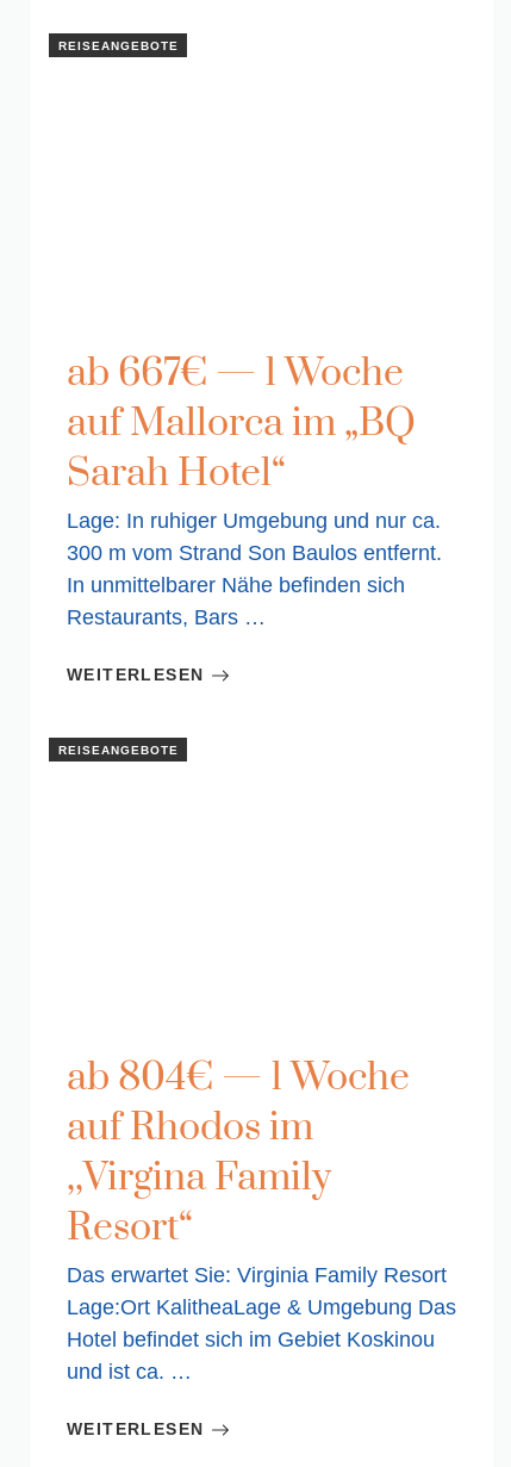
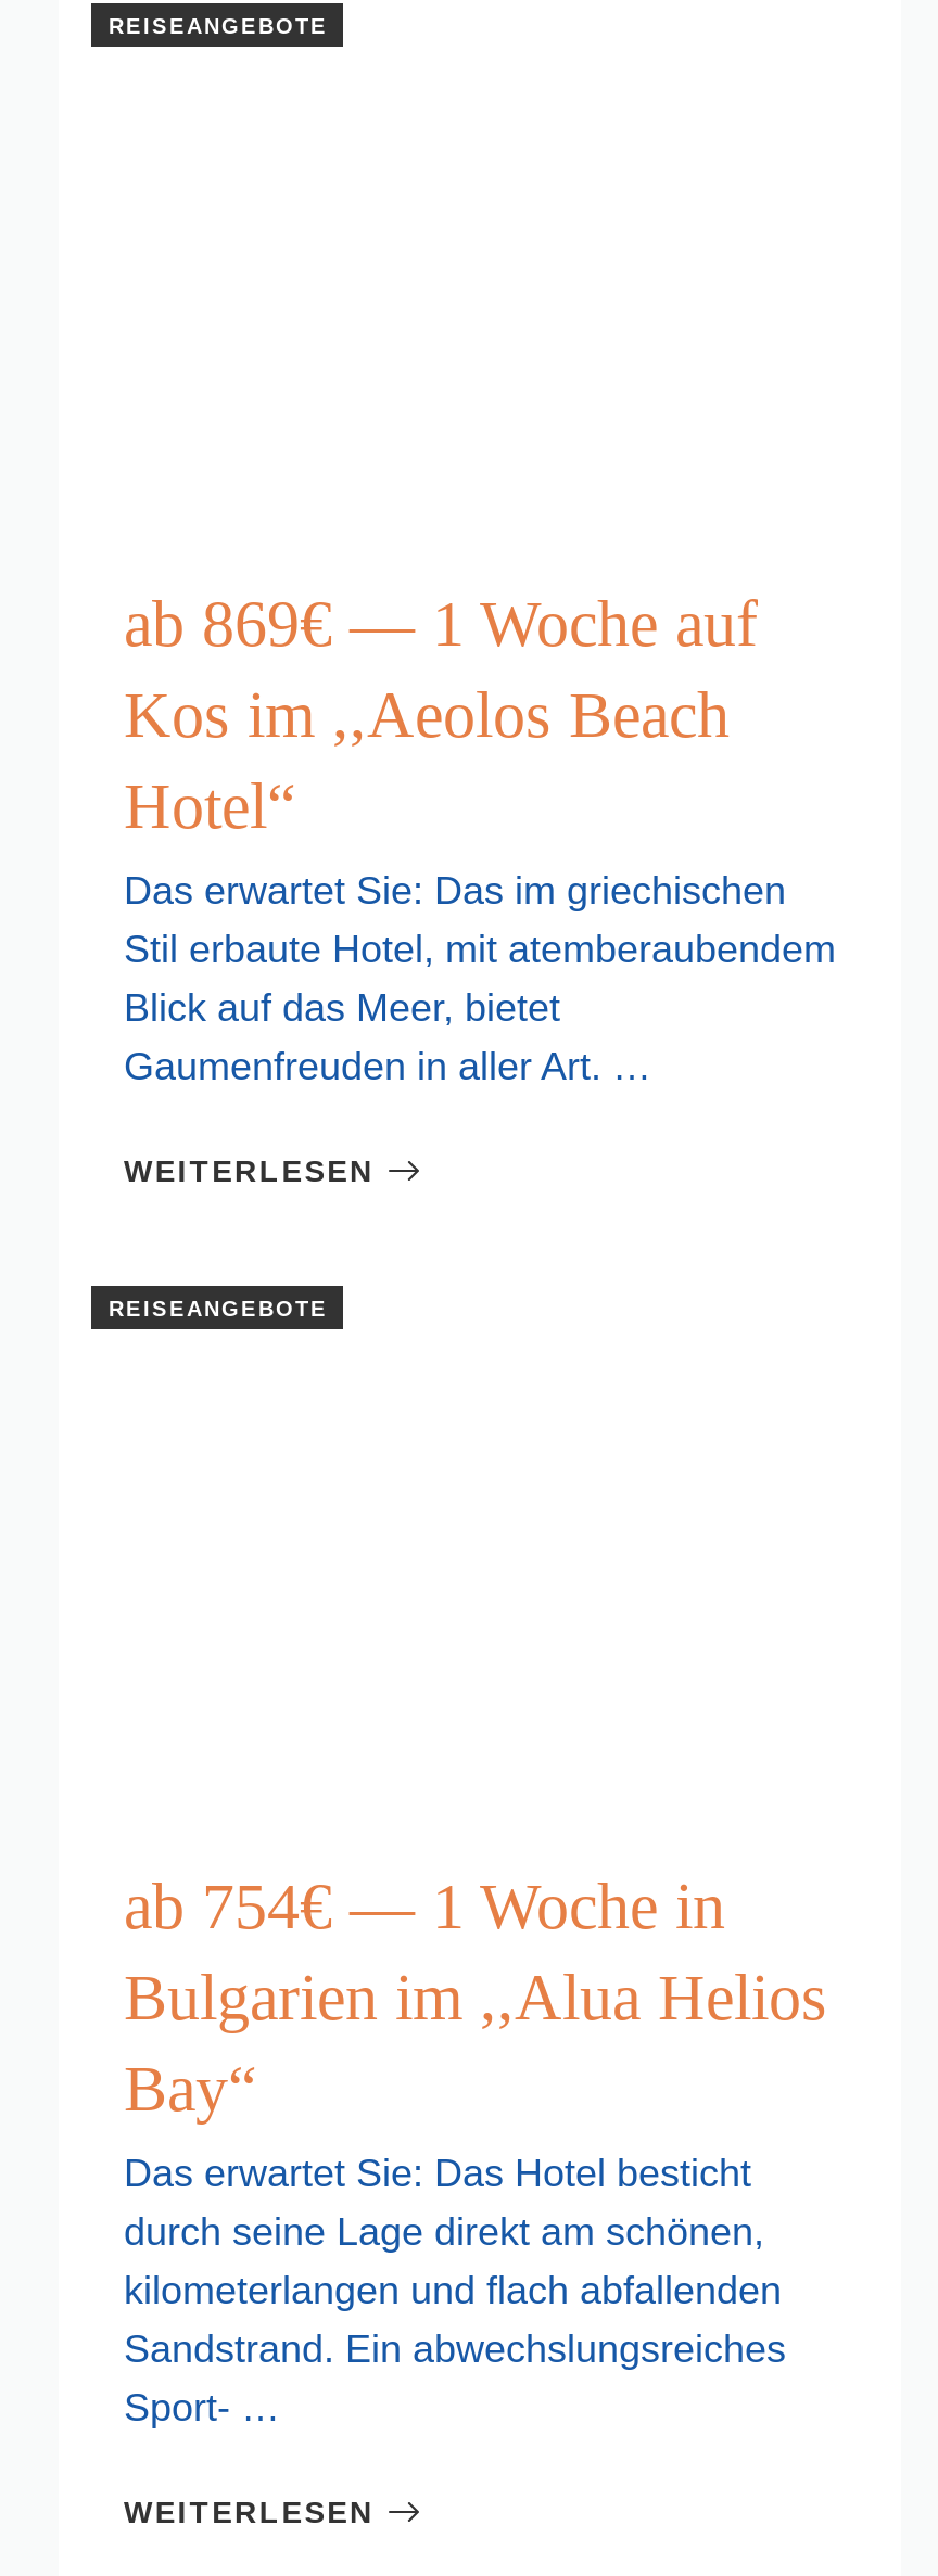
[67,350,442,630] ab 667€ — 1 Woche | auf Mallorca im „BQ | Sarah Hotel“ | Lage: In ruhiger Umgebung und nur ca. | 300 m vom Strand Son Baulos entfernt. | In unmittelbarer Nähe befinden sich | Restaurants, Bars … -> [124,587,836,1088] ab 869€ — 1 Woche auf | Kos im ,,Aeolos Beach | Hotel“ | Das erwartet Sie: Das im griechischen | Stil erbaute Hotel, mit atemberaubendem | Blick auf das Meer, bietet | Gaumenfreuden in aller Art. …
[67,1054,456,1384] ab 804€ — 1 Woche | auf Rhodos im | ,,Virgina Family | Resort“ | Das erwartet Sie: Virginia Family Resort | Lage:Ort KalitheaLage & Umgebung Das | Hotel befindet sich im Gebiet Koskinou | und ist ca. … -> [124,1869,827,2429] ab 754€ — 1 Woche in | Bulgarien im ,,Alua Helios | Bay“ | Das erwartet Sie: Das Hotel besticht | durch seine Lage direkt am schönen, | kilometerlangen und flach abfallenden | Sandstrand. Ein abwechslungsreiches | Sport- …

